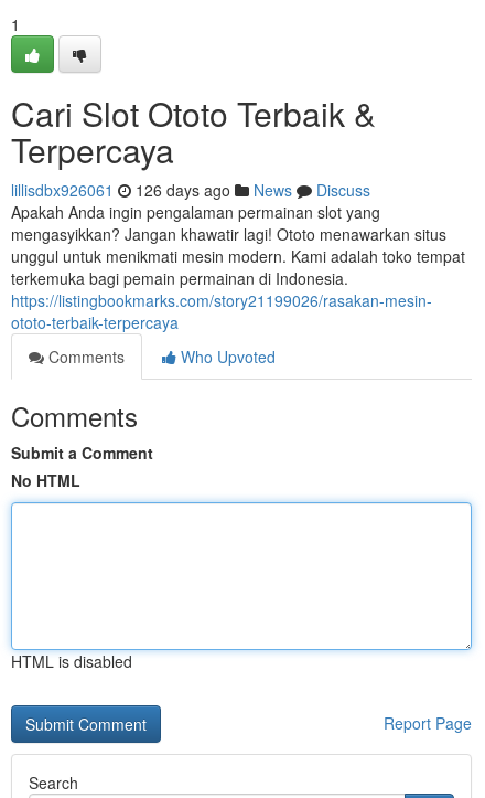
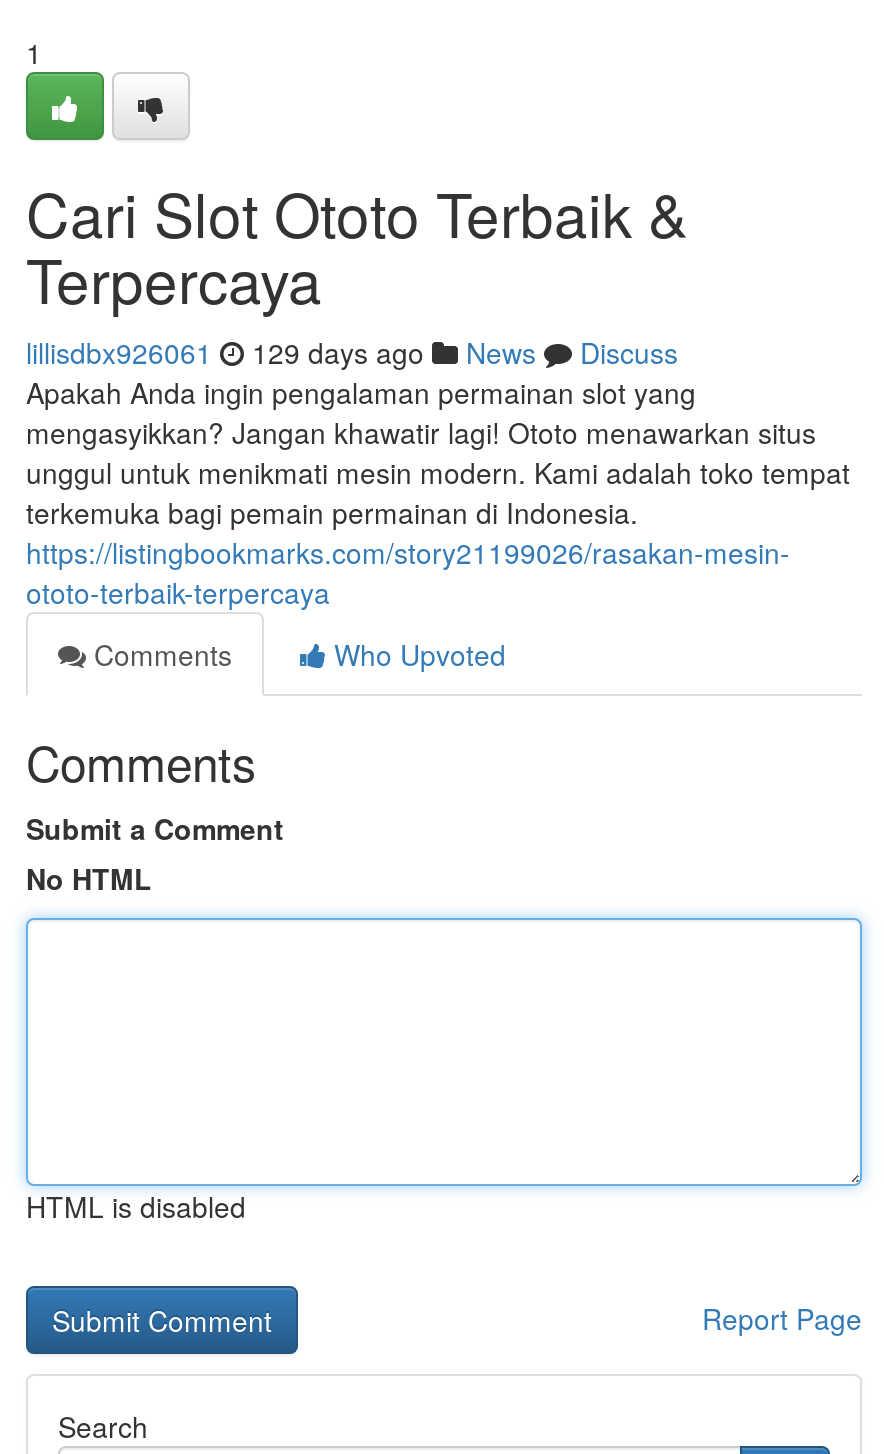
[11,179,370,201] lillisdbx926061 126 days ago News Discuss -> [26,332,678,372] lillisdbx926061 129 days ago News Discuss

